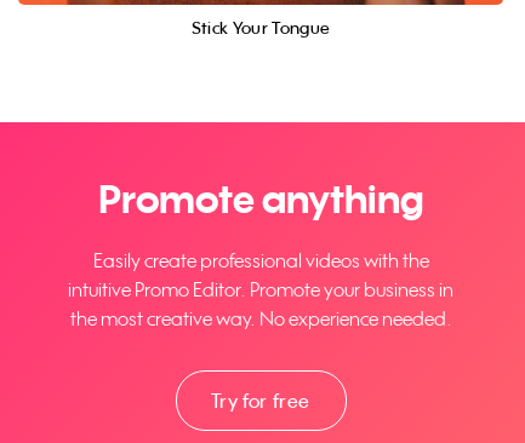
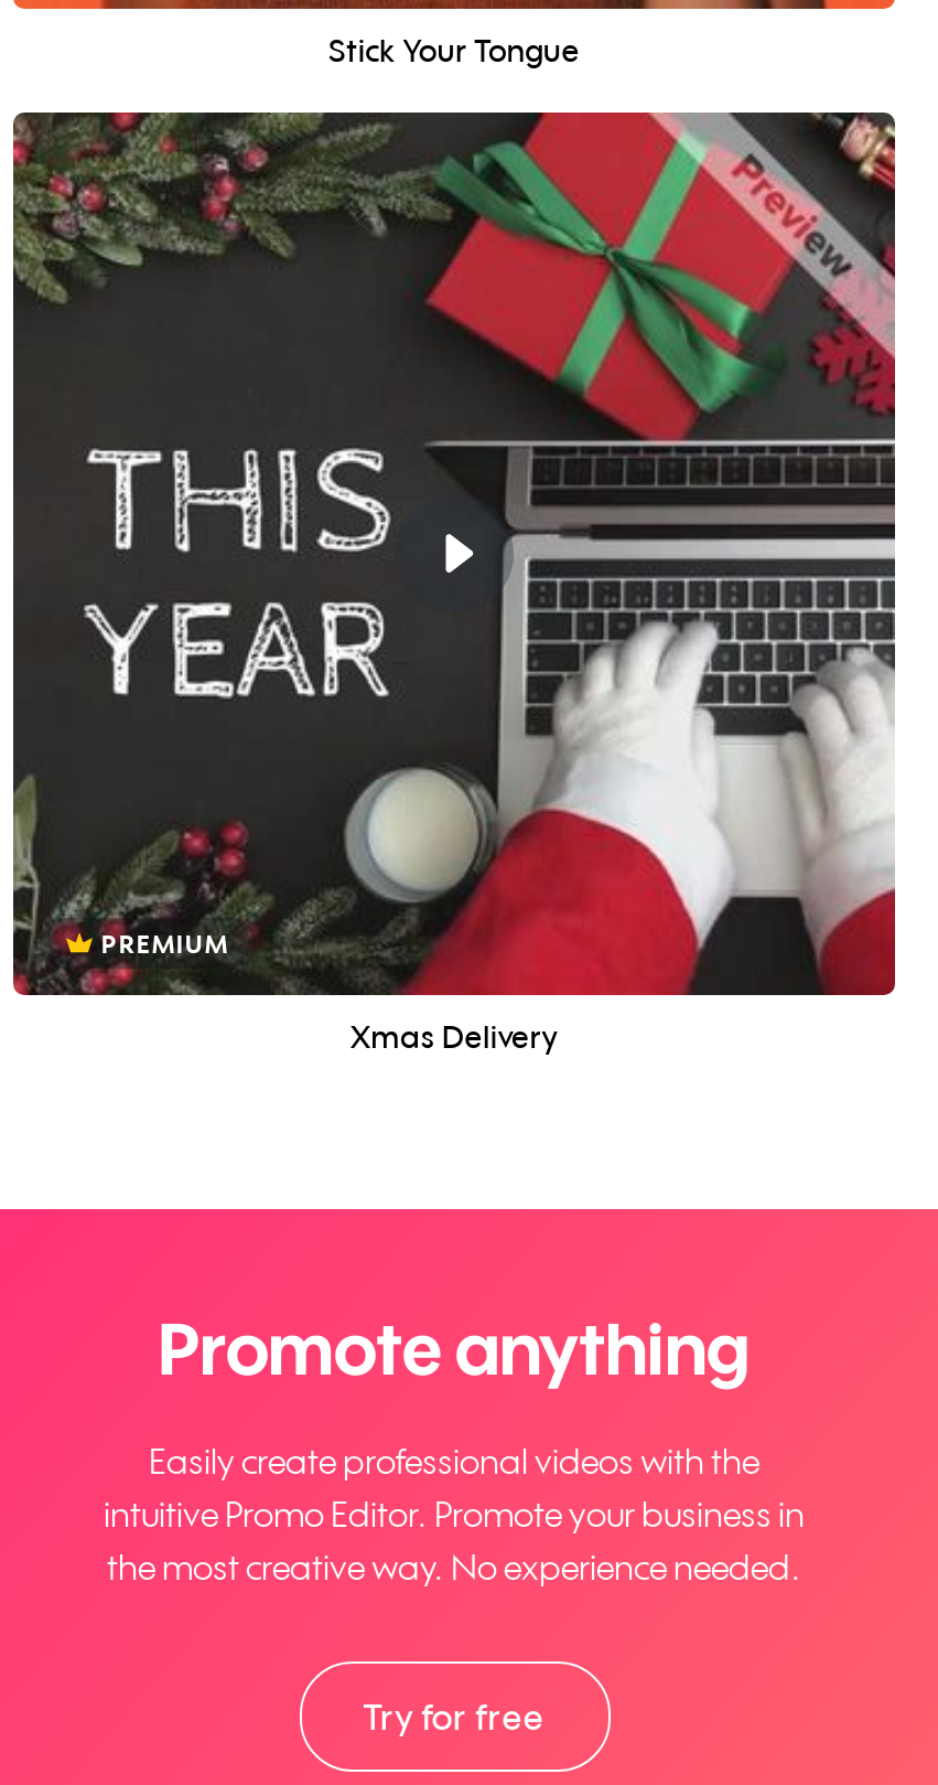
none -> [11,110,897,1055] [image] | PREMIUM | Xmas Delivery

